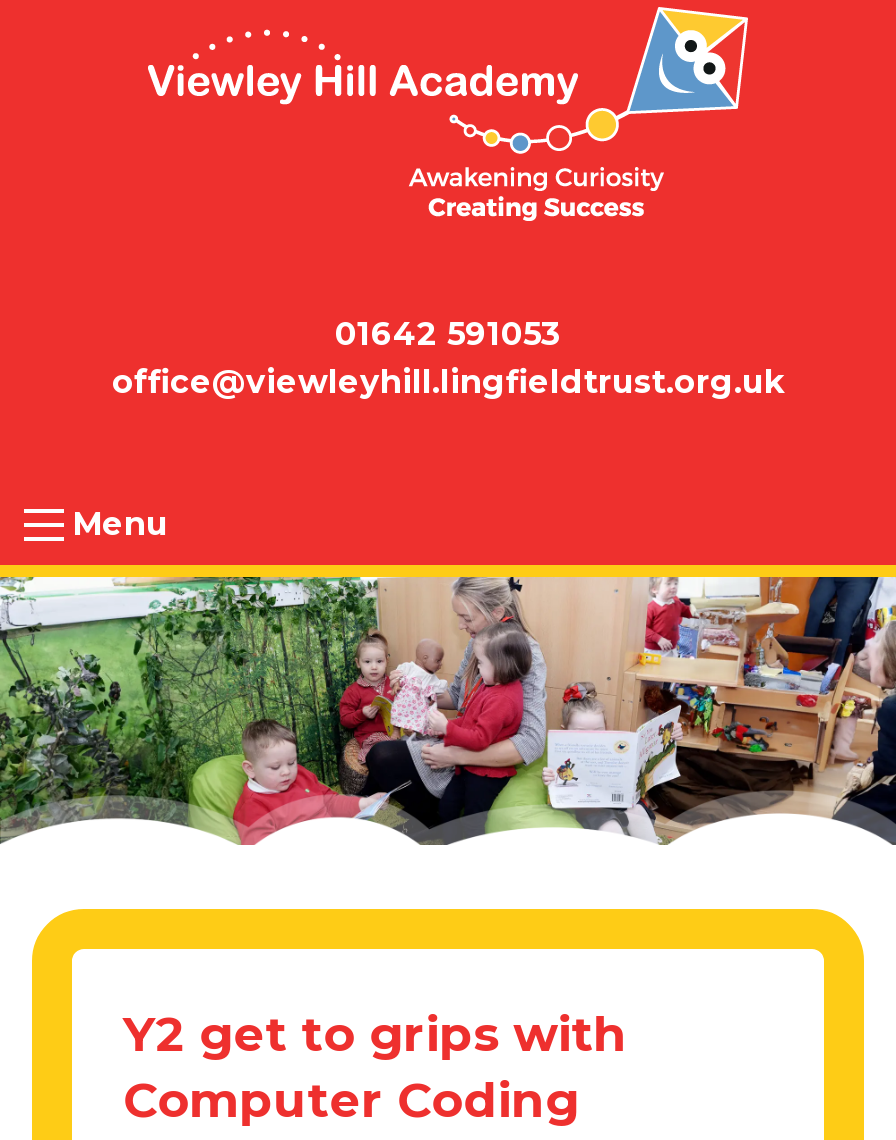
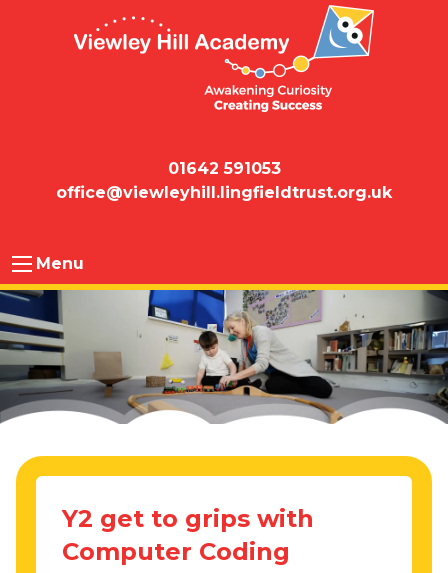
[6,575,890,845] [image] -> [3,289,445,424] [image]

